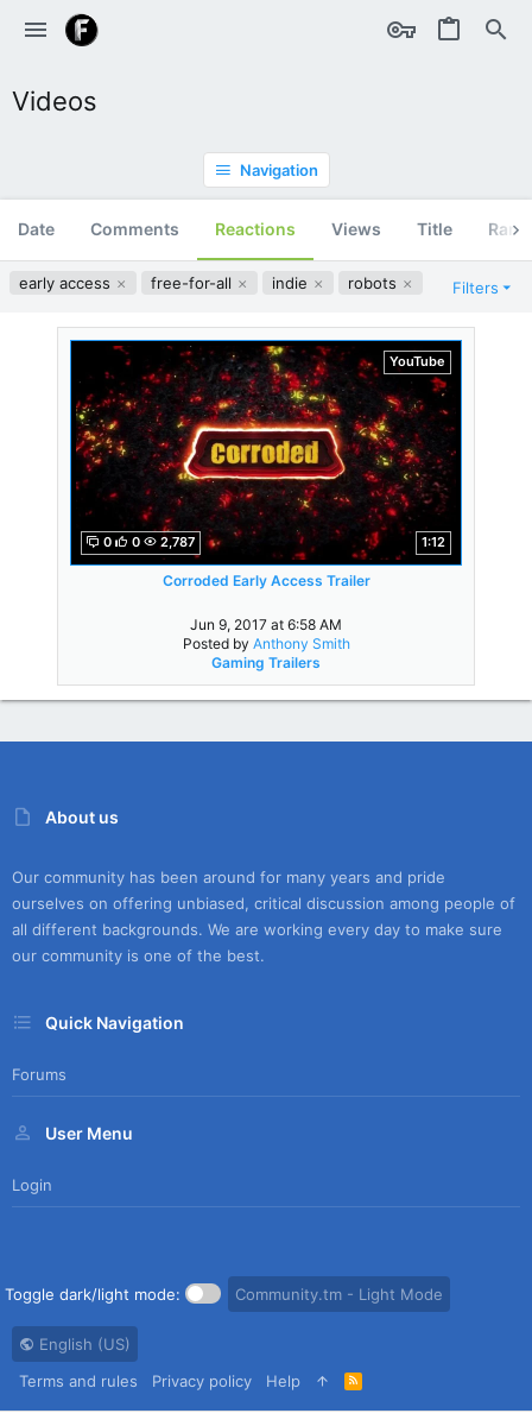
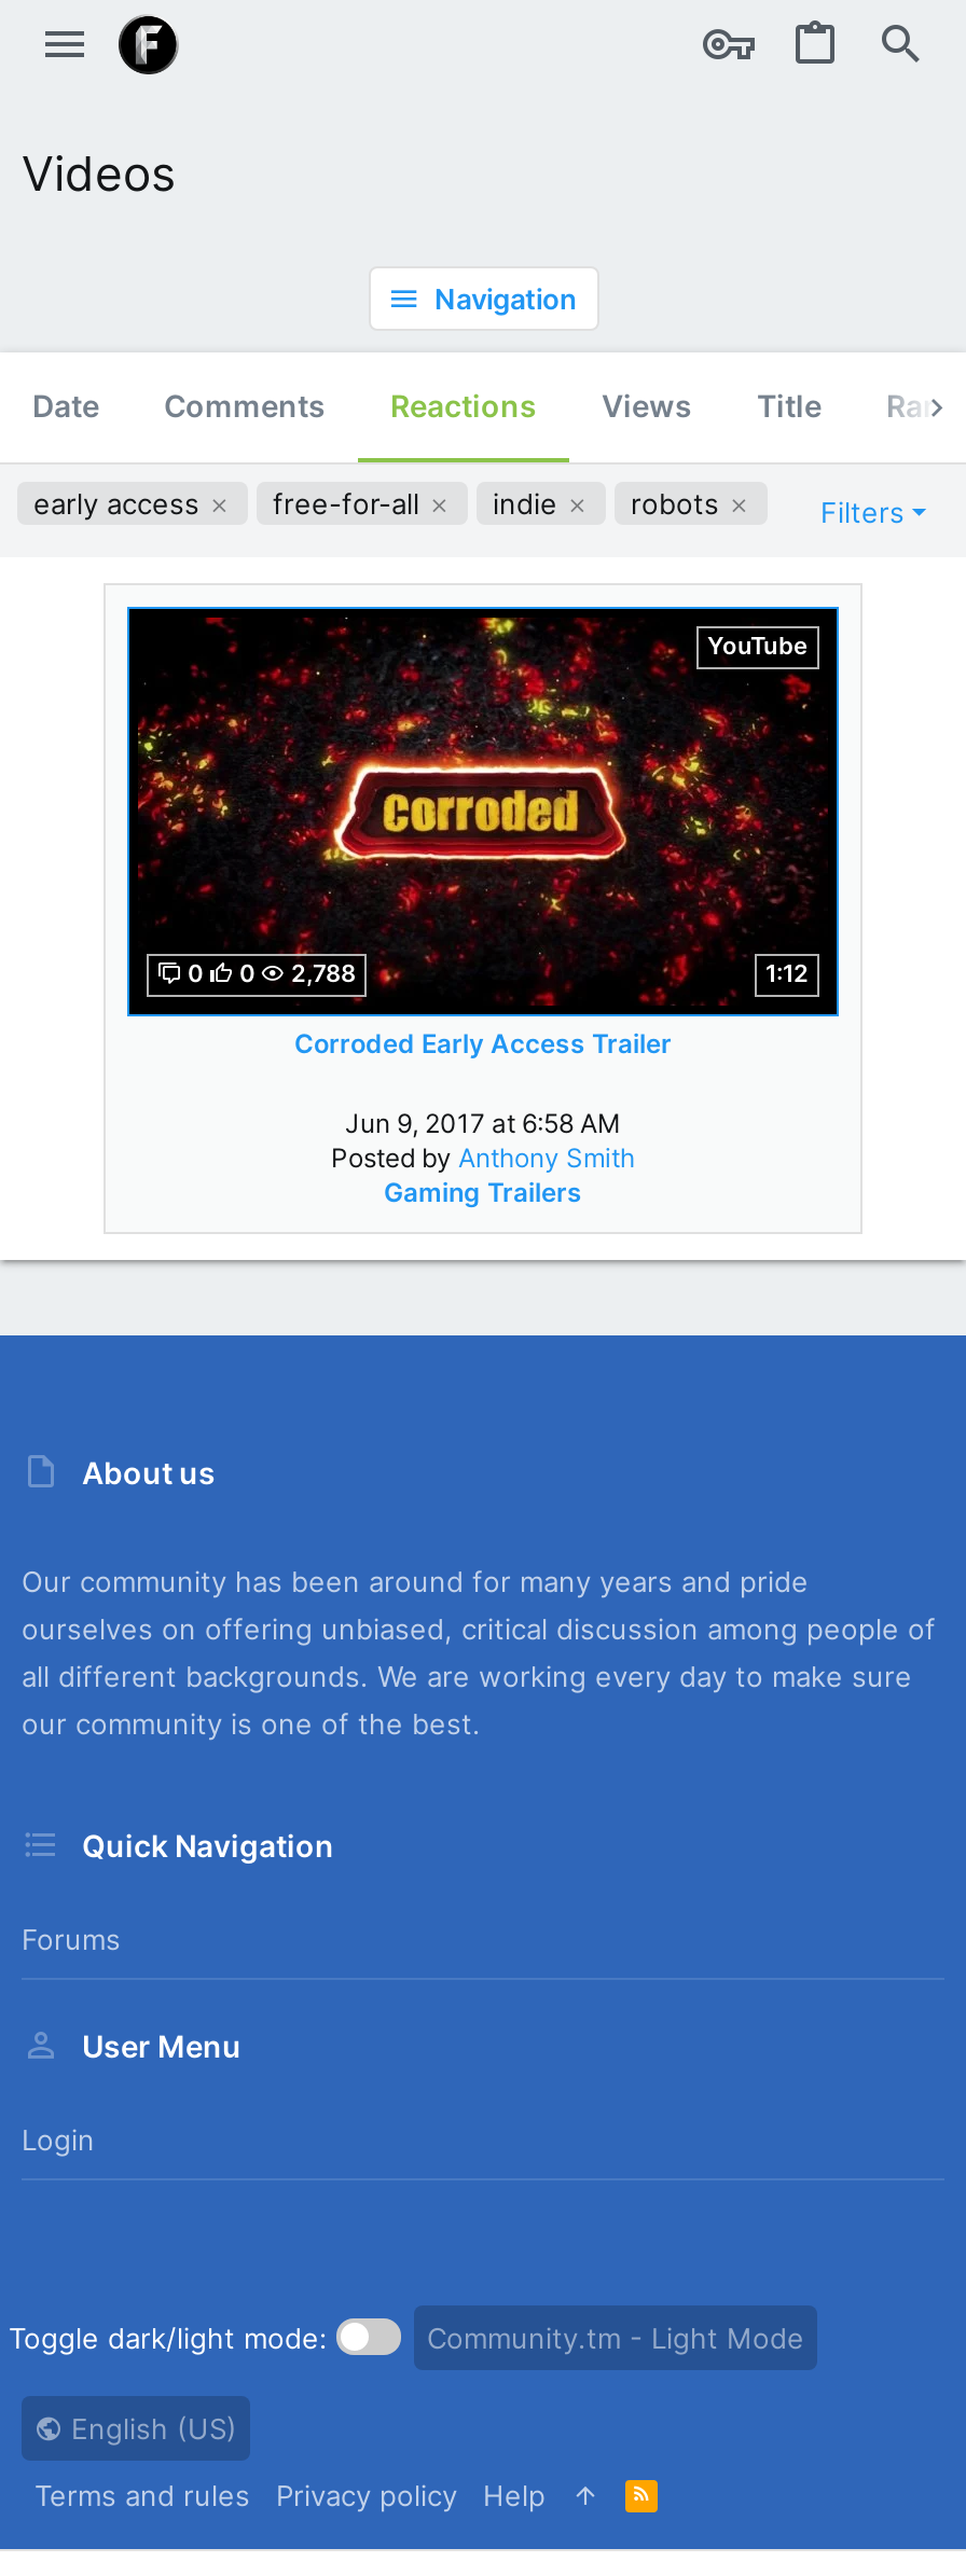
[157,534,195,550] 2,787 -> [285,958,356,988] 2,788

